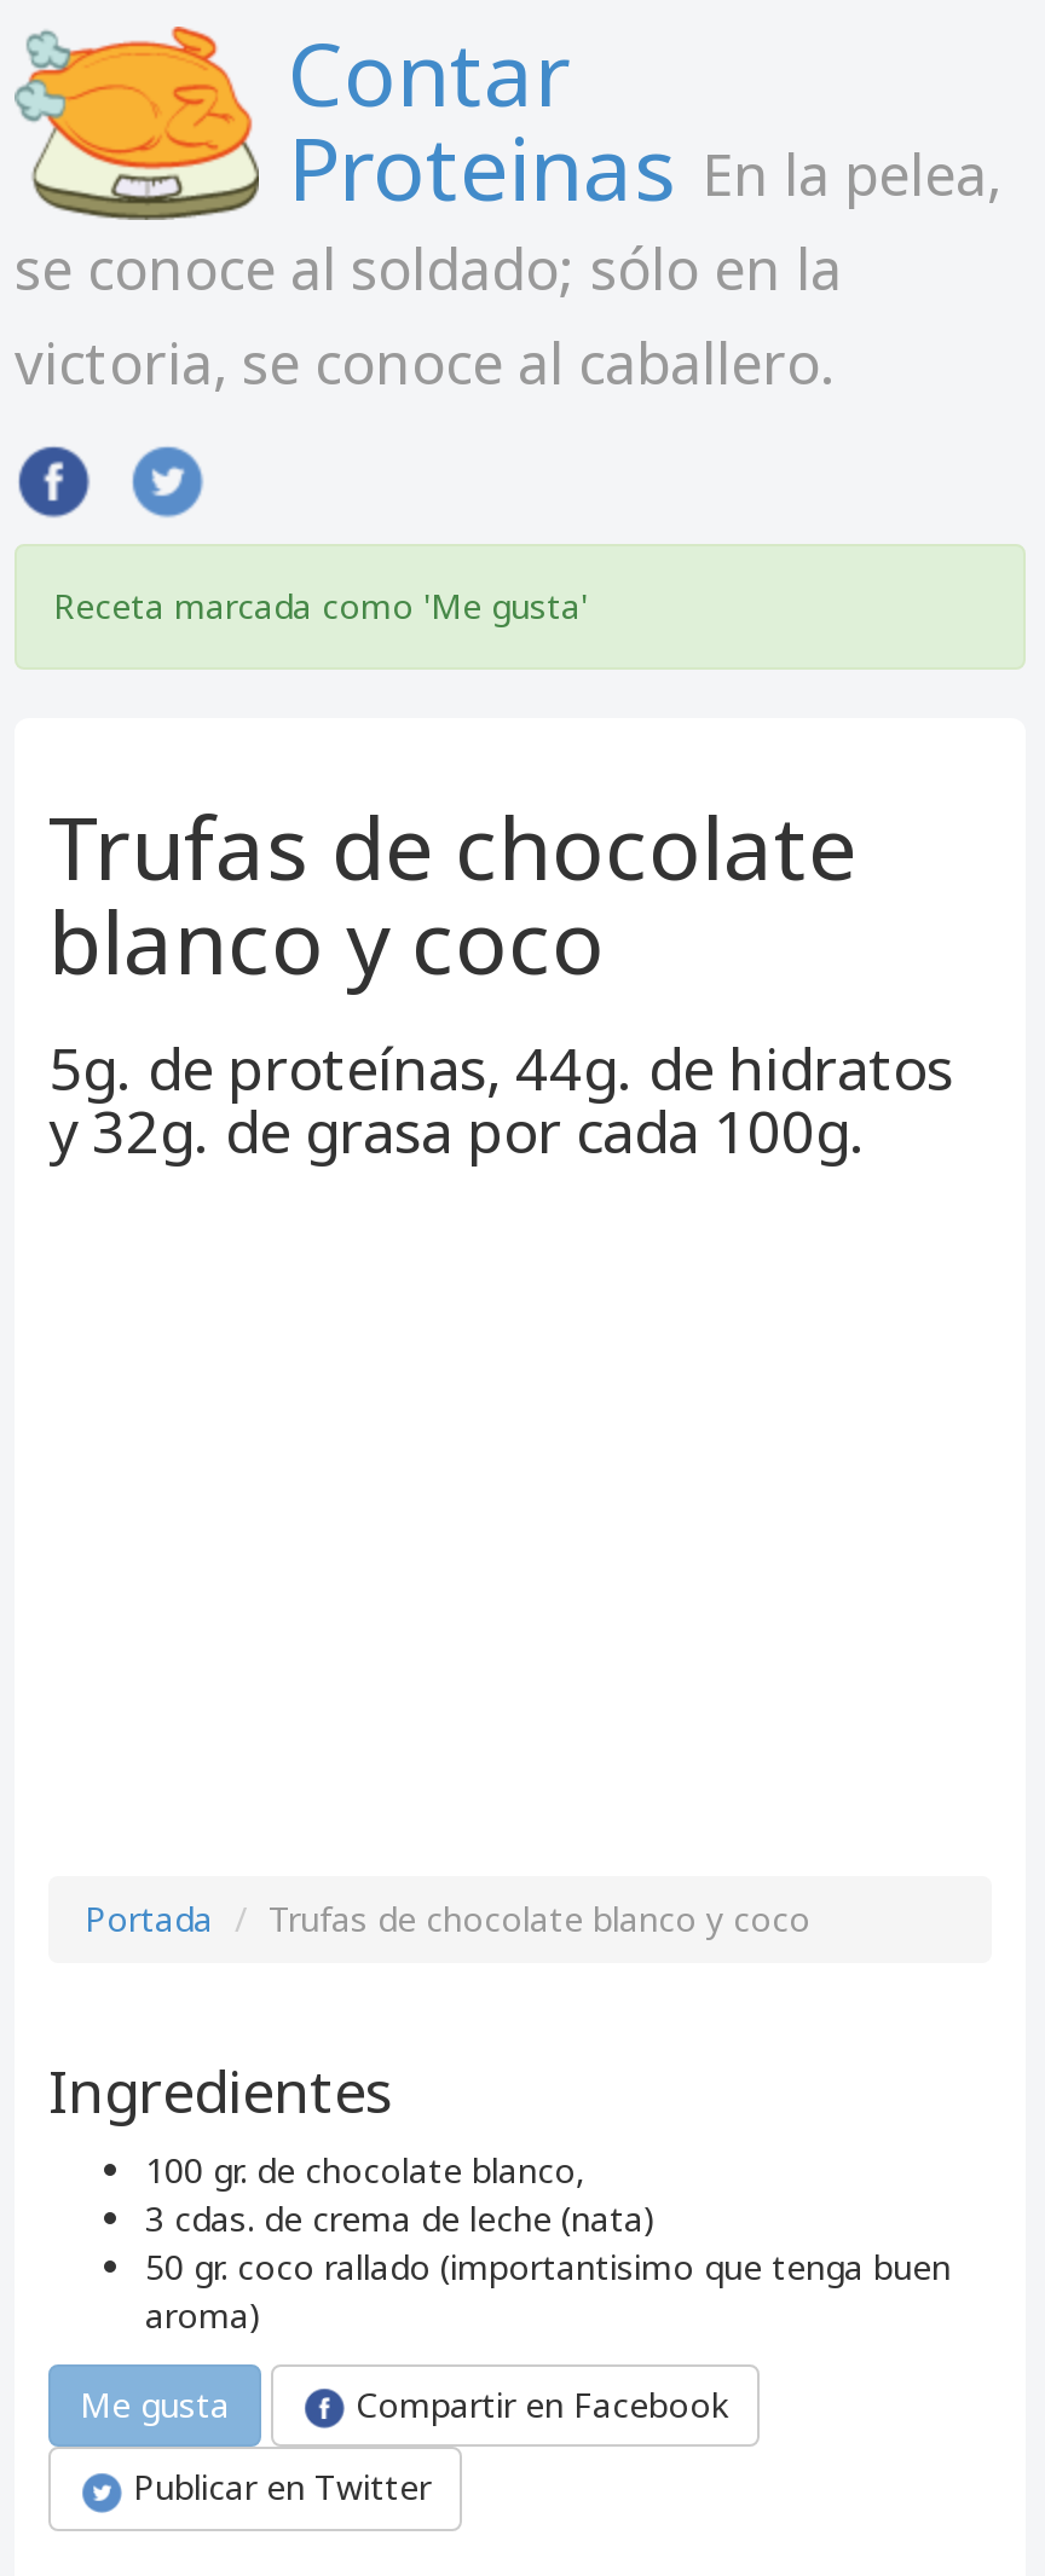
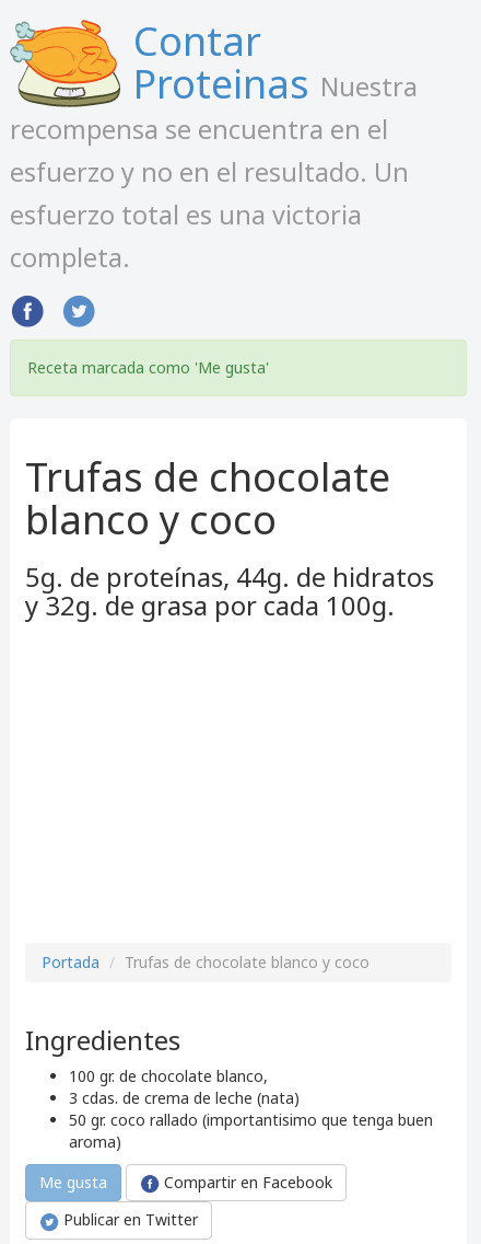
[15,109,1001,401] Proteinas En la pelea, | se conoce al soldado; sólo en la | victoria, se conoce al caballero. -> [10,57,418,275] Proteinas Nuestra | recompensa se encuentra en el | esfuerzo y no en el resultado. Un | esfuerzo total es una victoria | completa.

